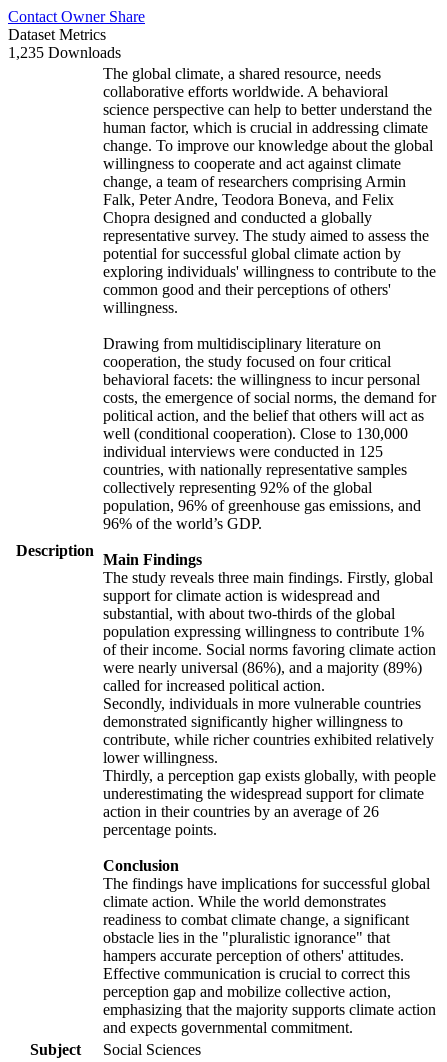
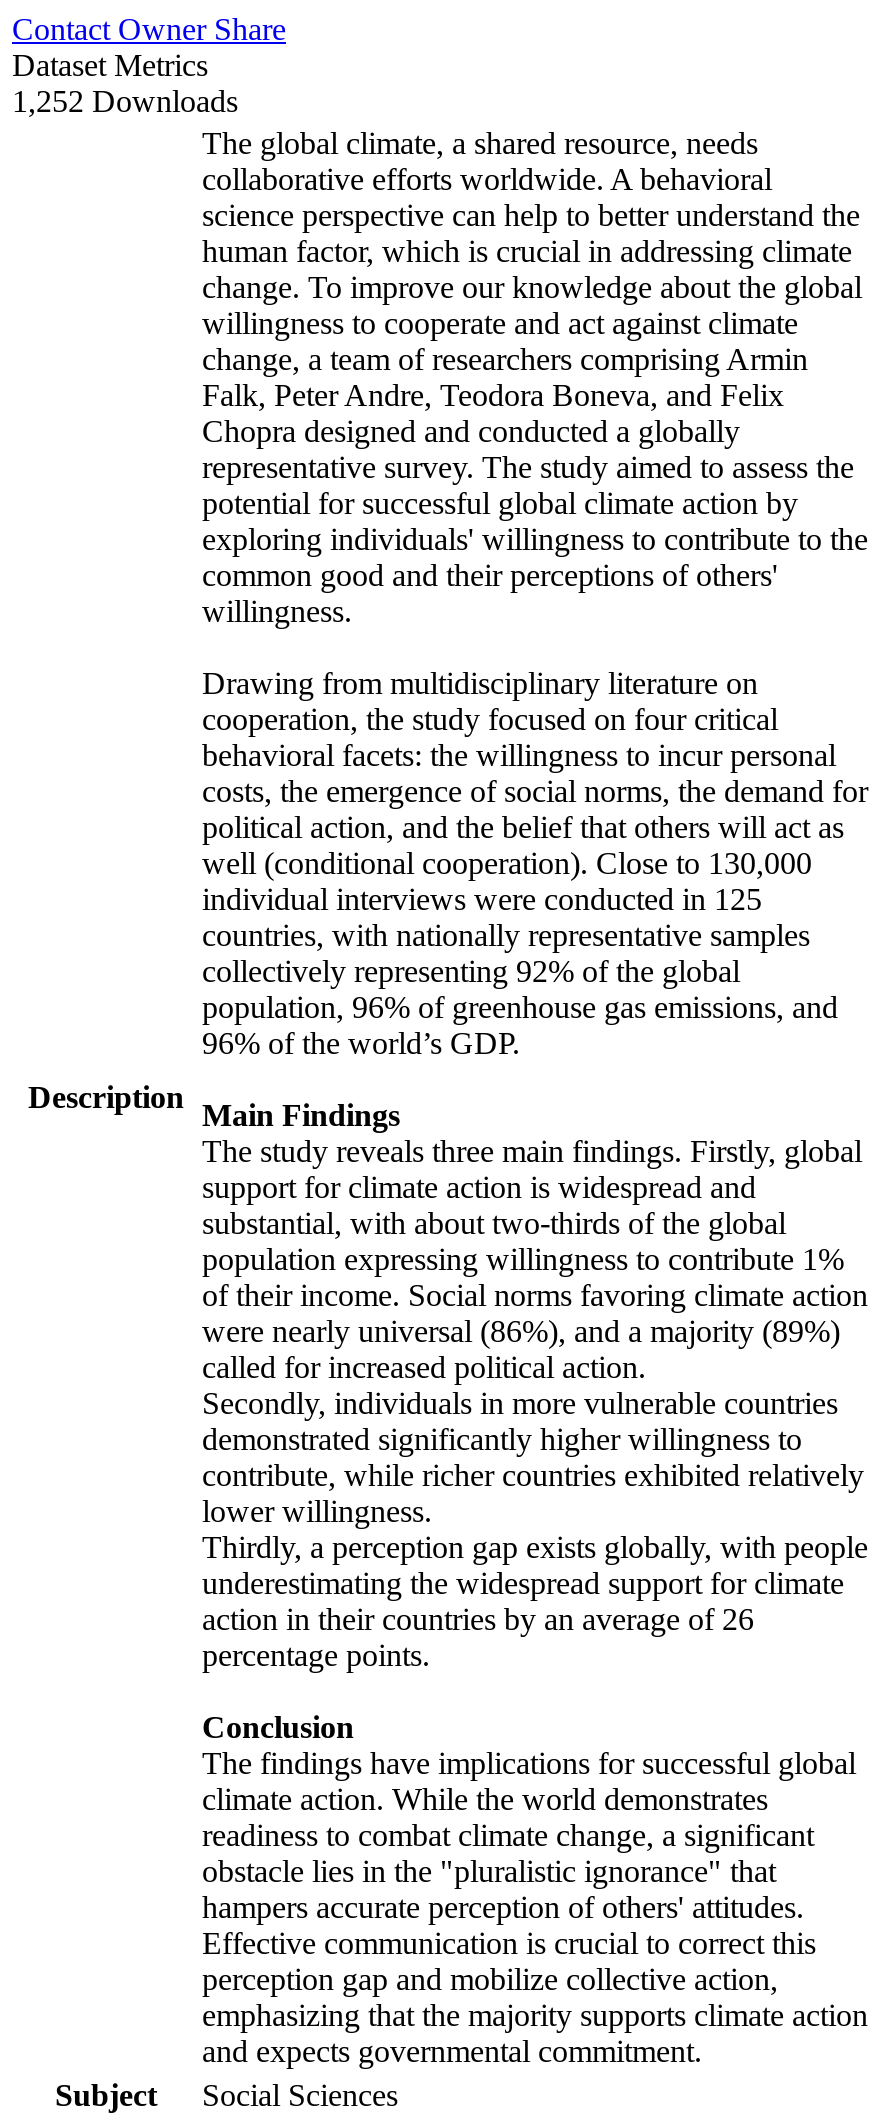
[8,44,121,61] 1,235 Downloads -> [12,85,238,119] 1,252 Downloads

